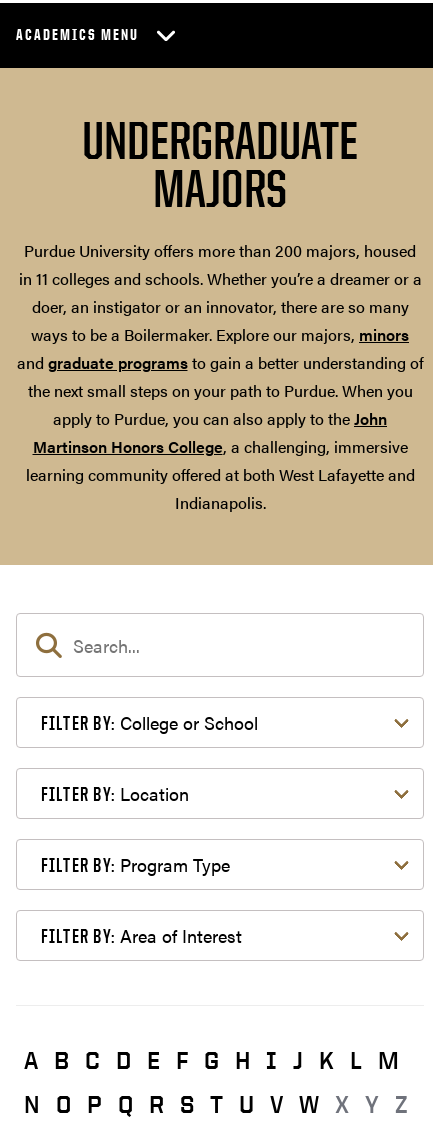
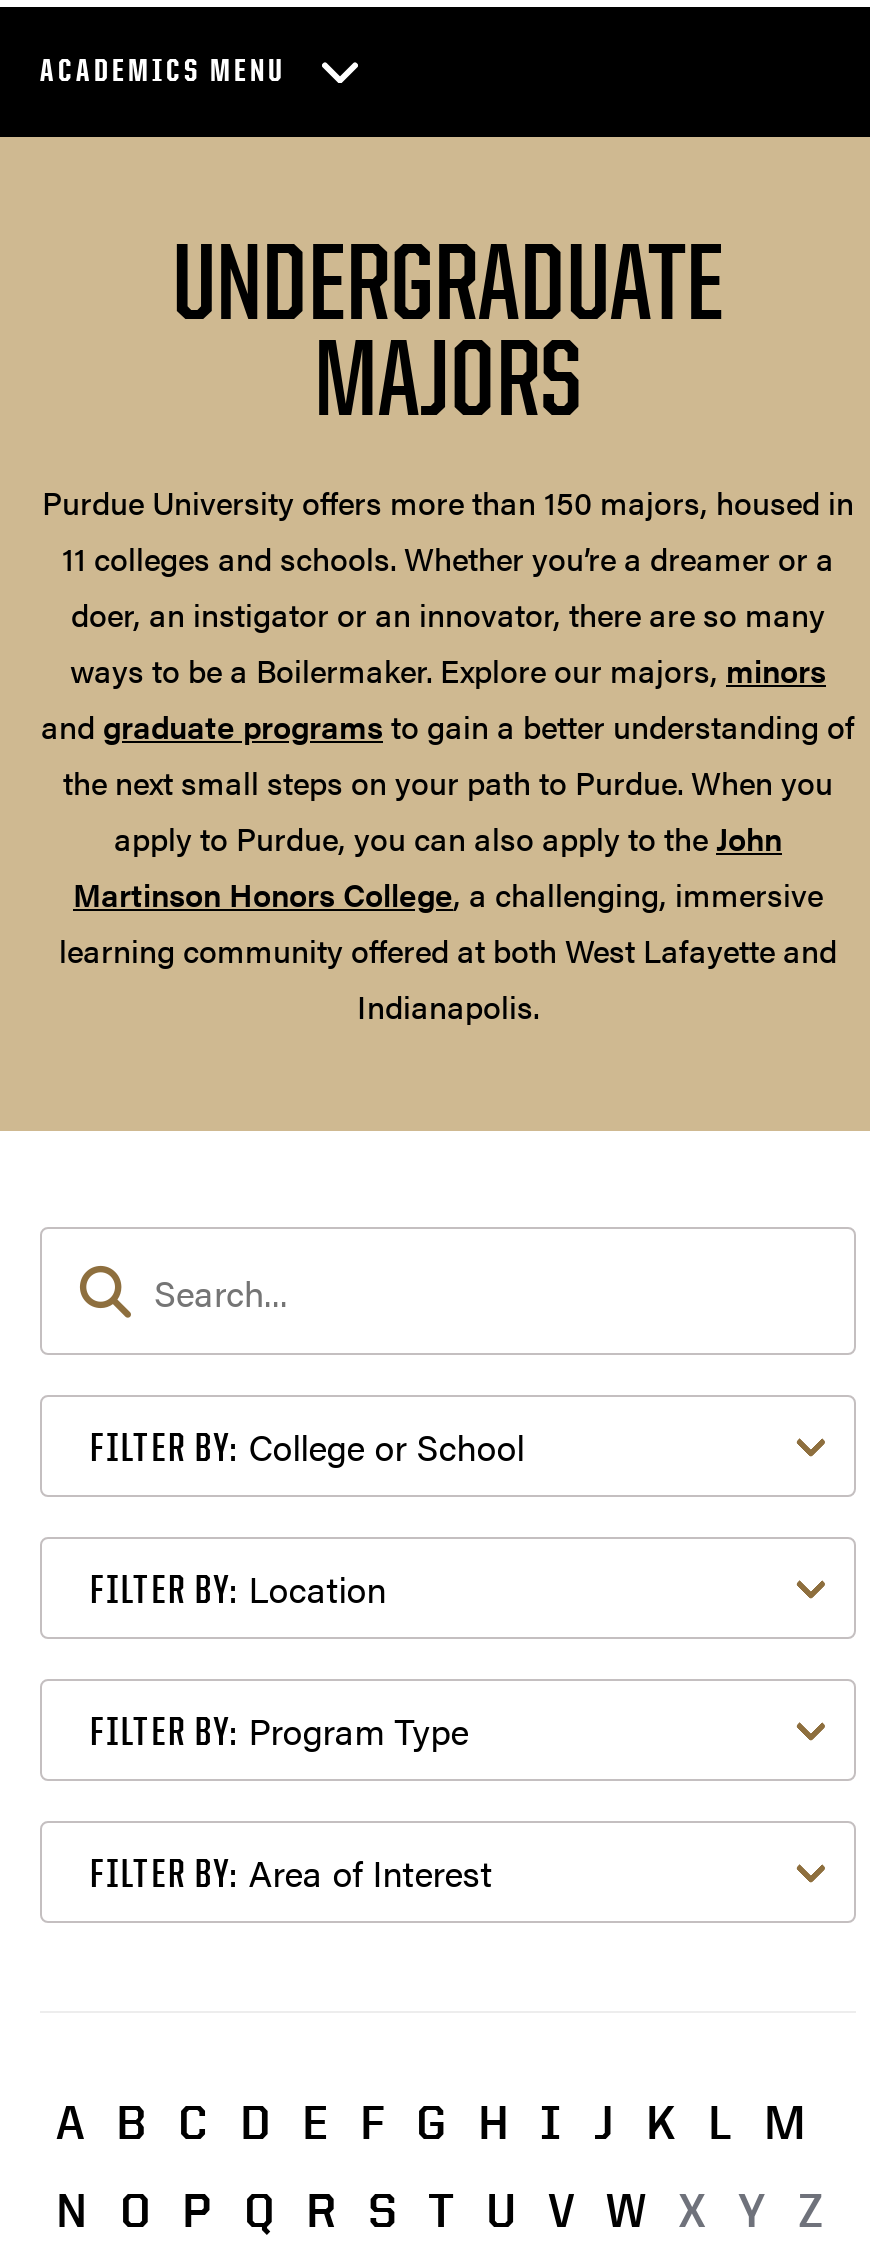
[18,239,421,290] Purdue University offers more than 200 majors, housed | in 11 colleges and schools. Whether you’re a dreamer or a -> [42,479,854,581] Purdue University offers more than 150 majors, housed in | 11 colleges and schools. Whether you’re a dreamer or a

